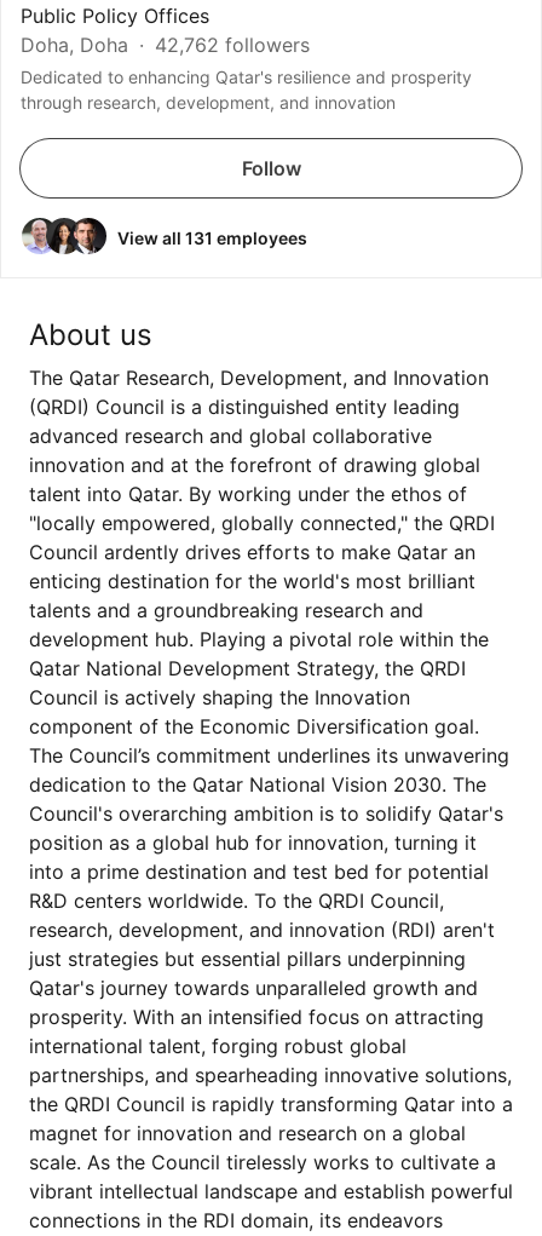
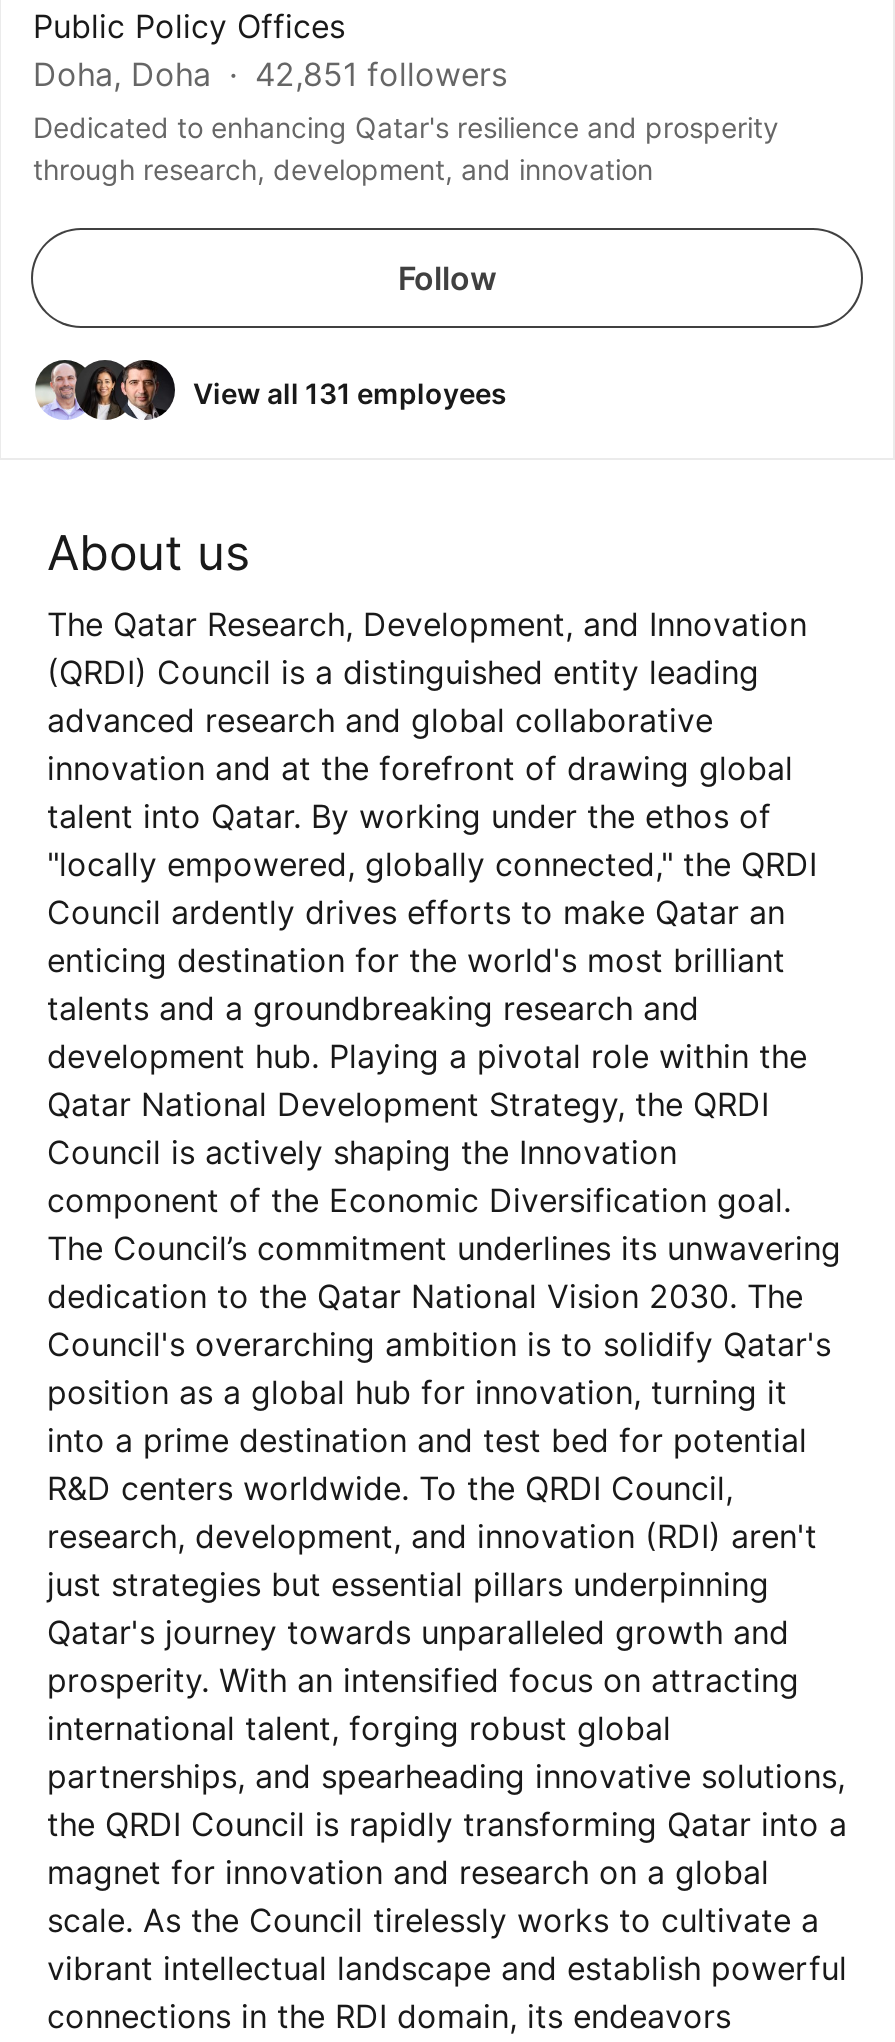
[21,33,310,57] Doha, Doha 42,762 followers -> [33,54,507,94] Doha, Doha 42,851 followers

